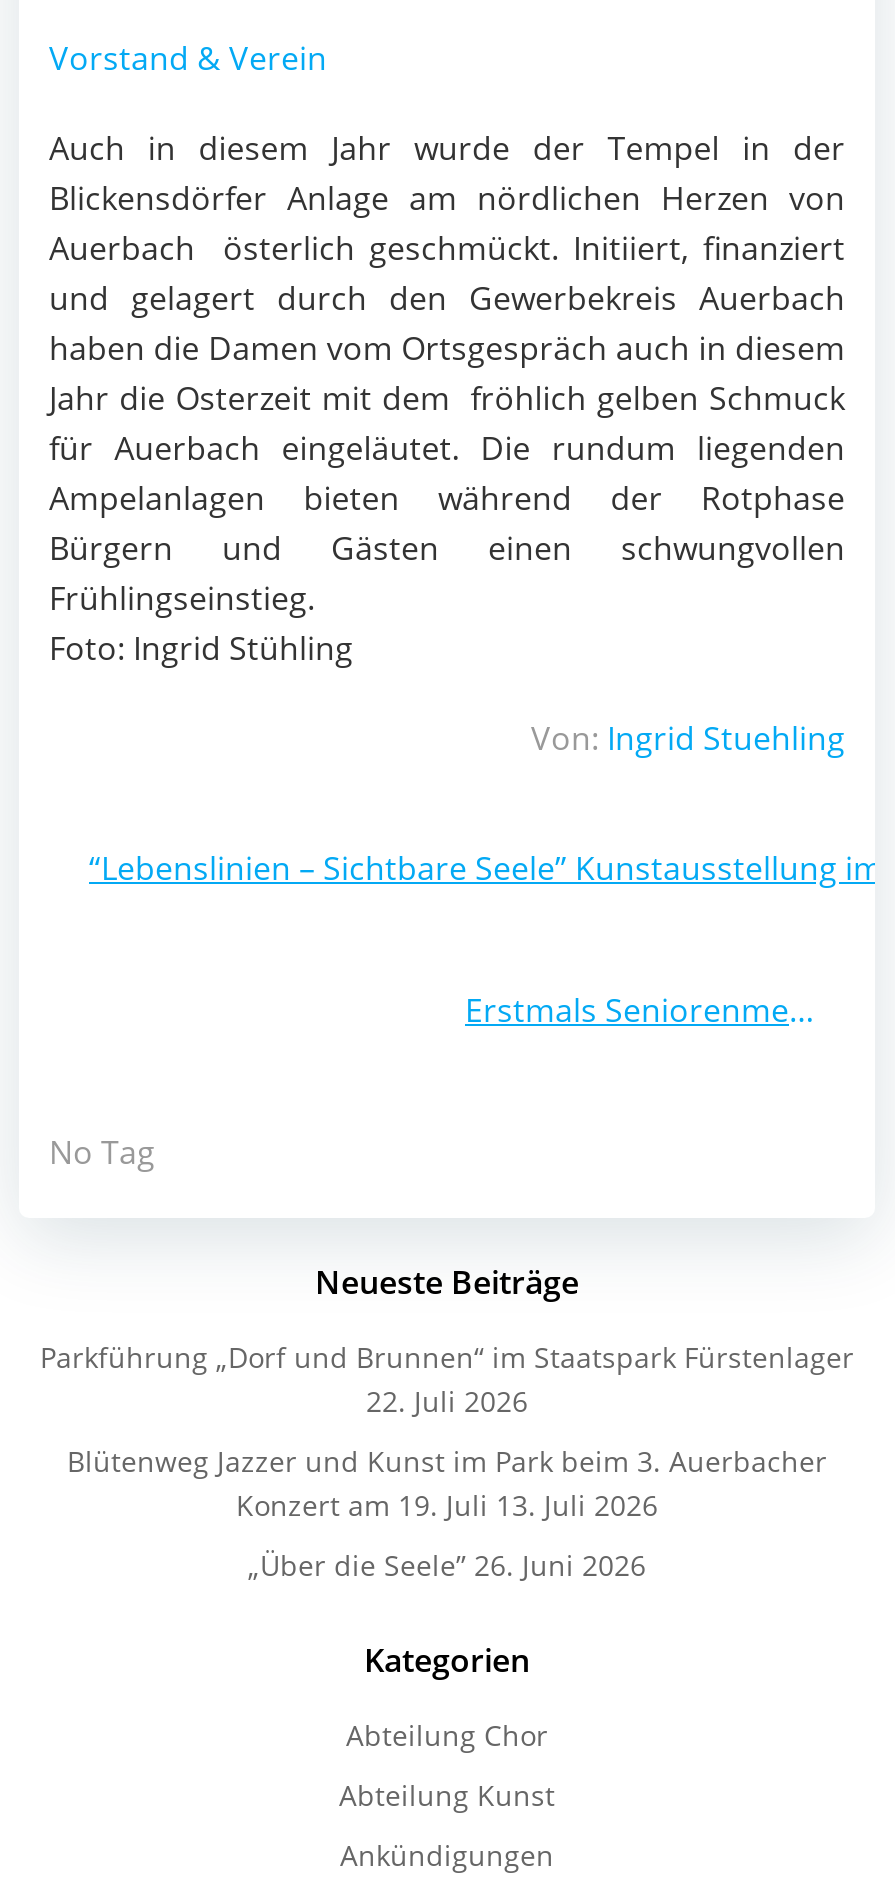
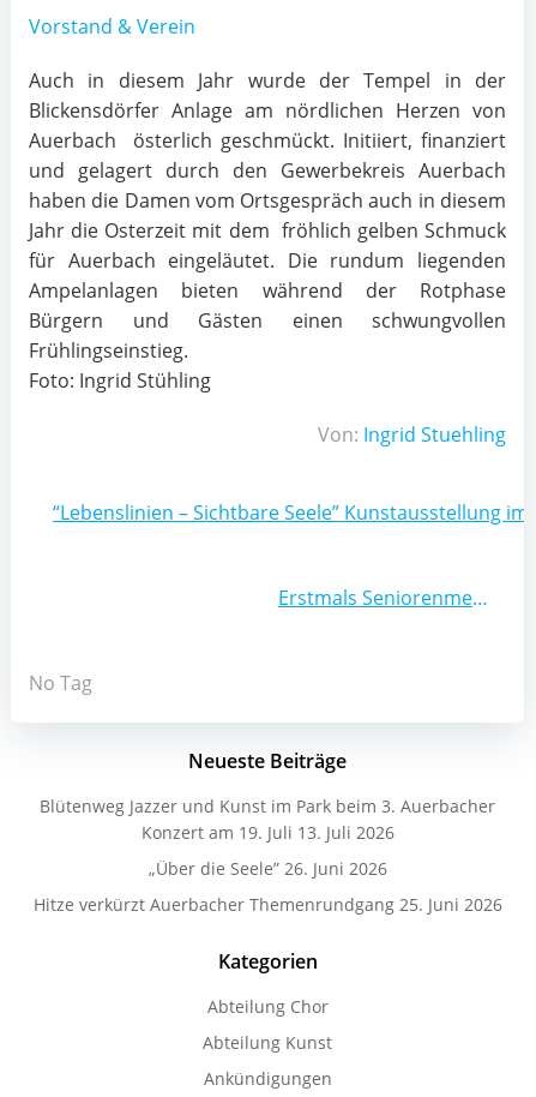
[40,1338,854,1420] Parkführung „Dorf und Brunnen“ im Staatspark Fürstenlager | 22. Juli 2026 -> none
moved [67,1442,827,1584] -> [40,795,495,880]: Blütenweg Jazzer und Kunst im Park beim 3. Auerbacher | Konzert am 19. Juli 13. Juli 2026 | „Über die Seele” 26. Juni 2026
none -> [33,893,502,916] Hitze verkürzt Auerbacher Themenrundgang 25. Juni 2026

